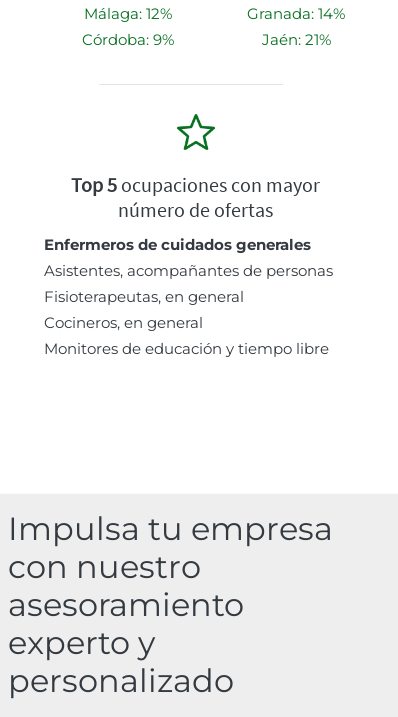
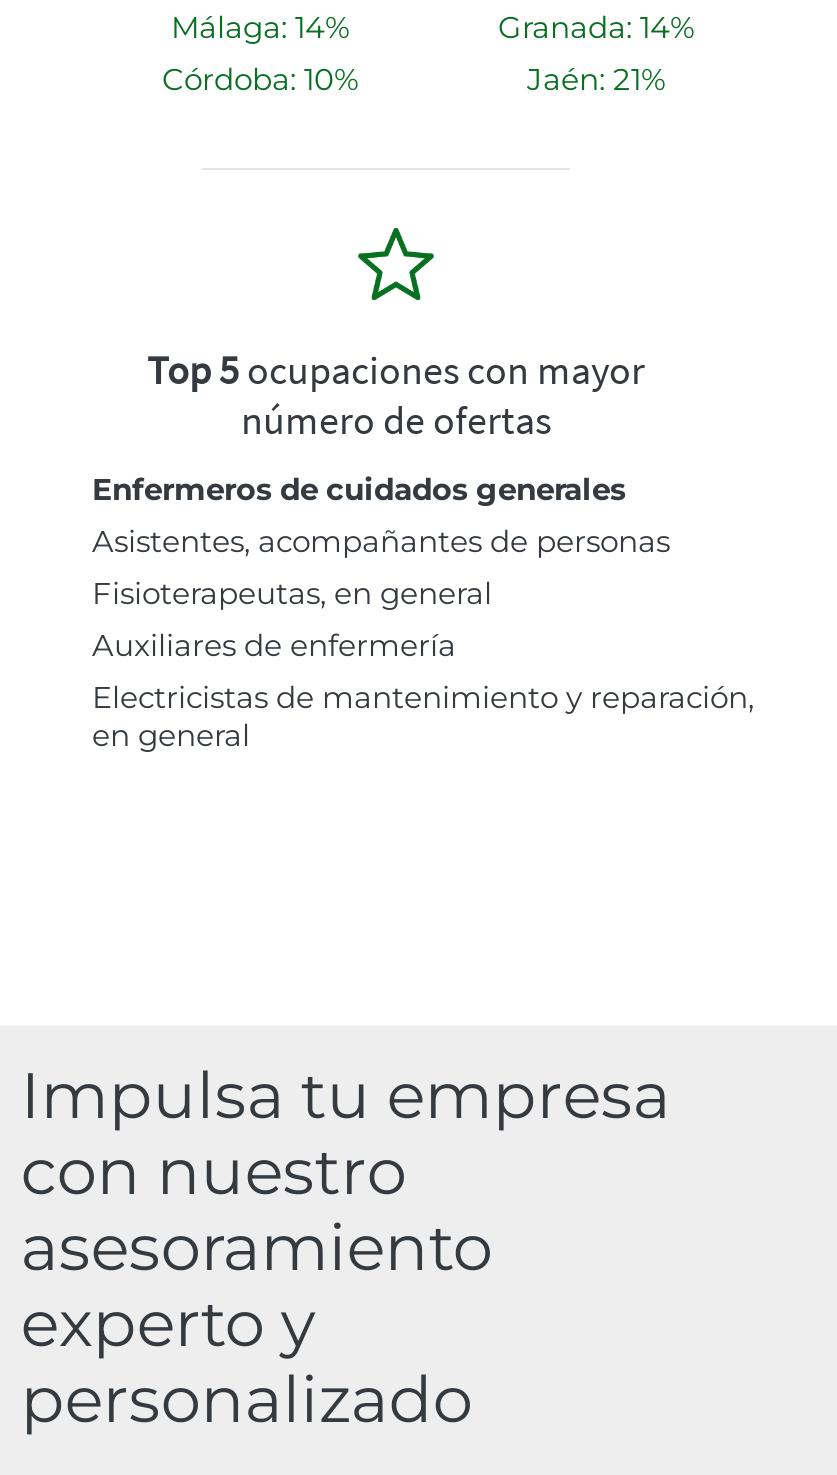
[84,4,172,23] Málaga: 12% -> [171,8,349,46] Málaga: 14%
[82,30,174,49] Córdoba: 9% -> [162,60,358,98] Córdoba: 10%
[44,313,329,358] Cocineros, en general | Monitores de educación y tiempo libre -> [92,626,754,754] Auxiliares de enfermería | Electricistas de mantenimiento y reparación, | en general

